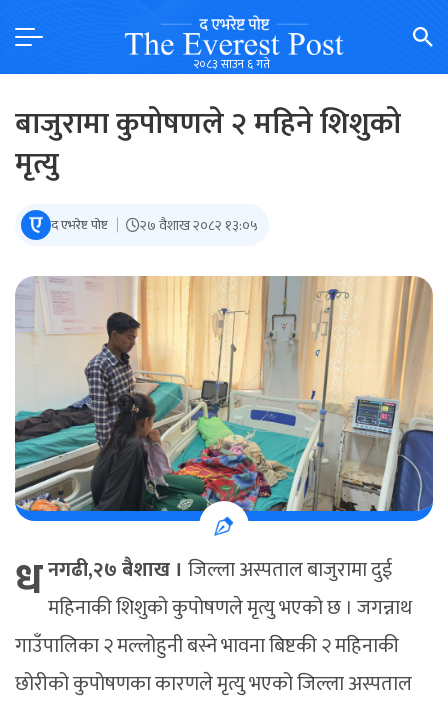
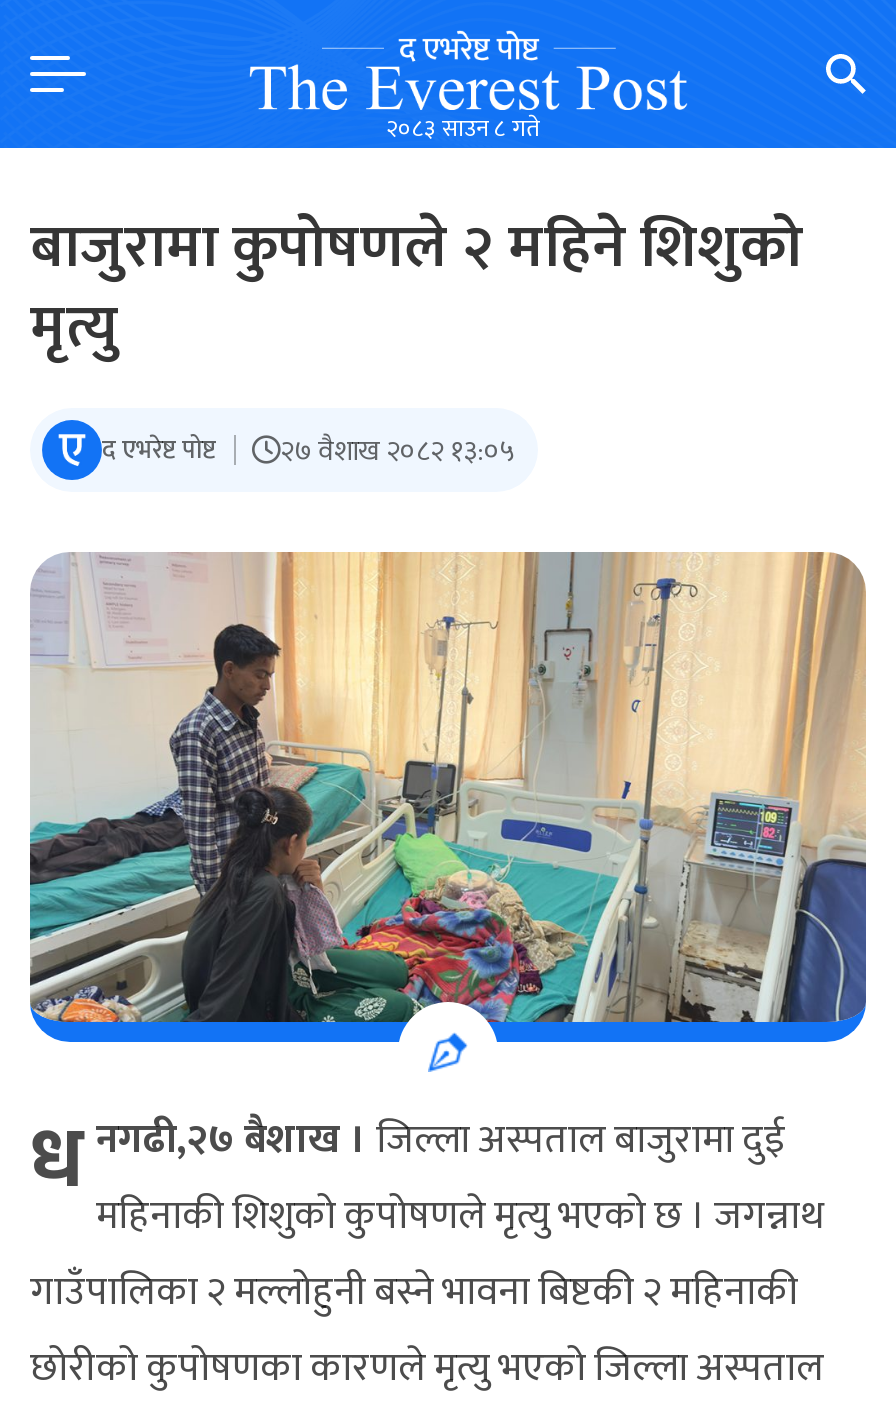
[193,54,270,74] २०८३ साउन ६ गते -> [386,108,540,148] २०८३ साउन ८ गते

